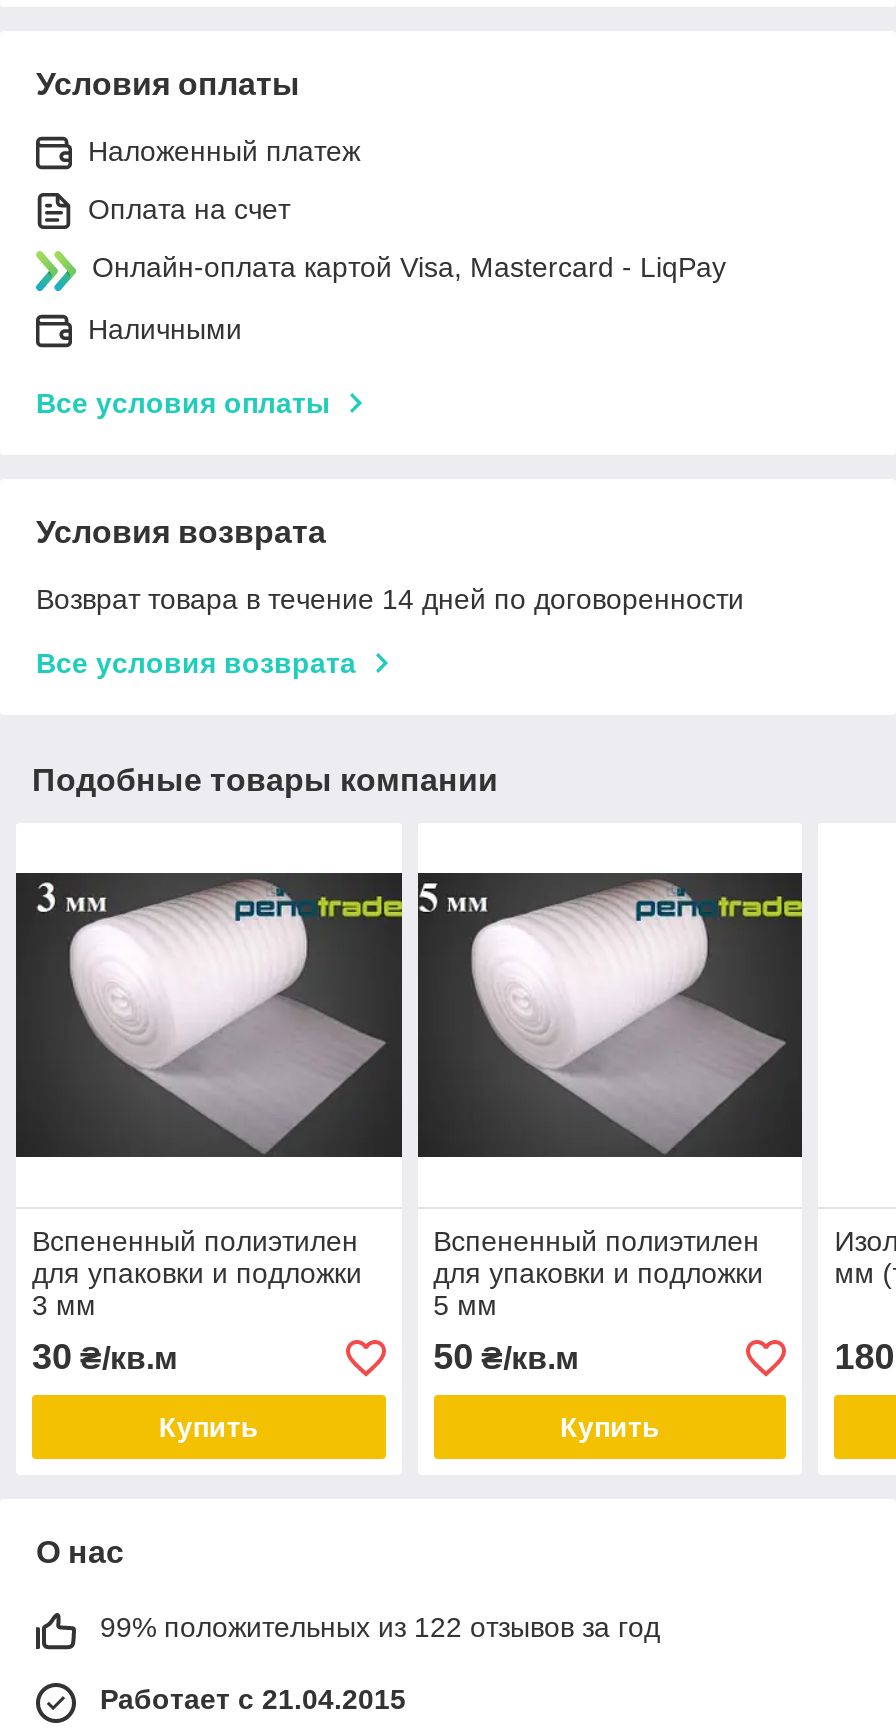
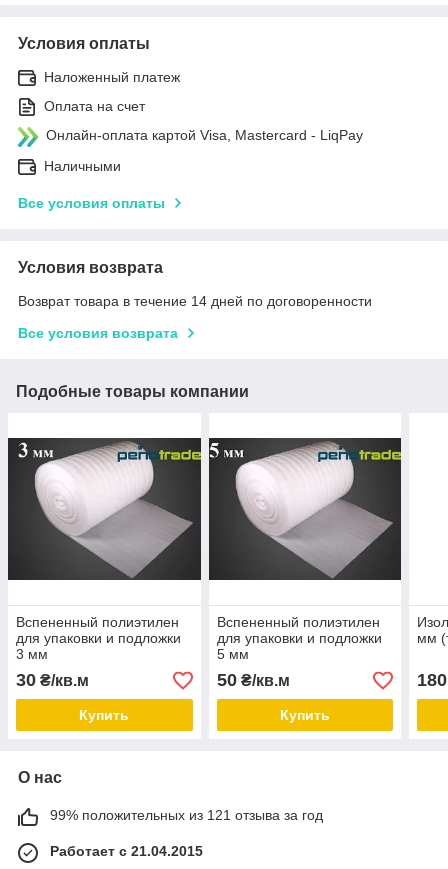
[100,1612,660,1644] 99% положительных из 122 отзывов за год -> [50,807,323,823] 99% положительных из 121 отзыва за год

